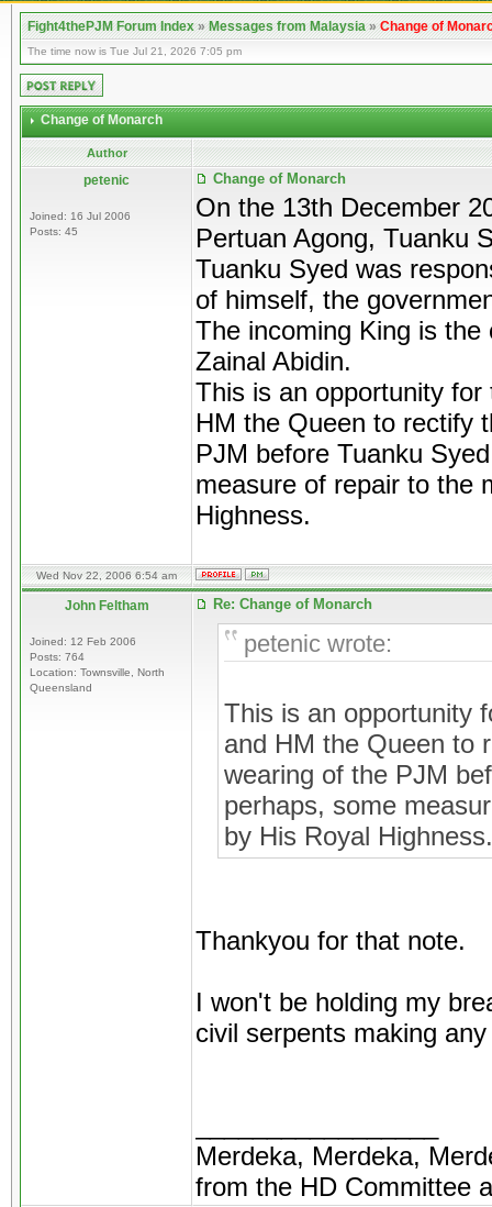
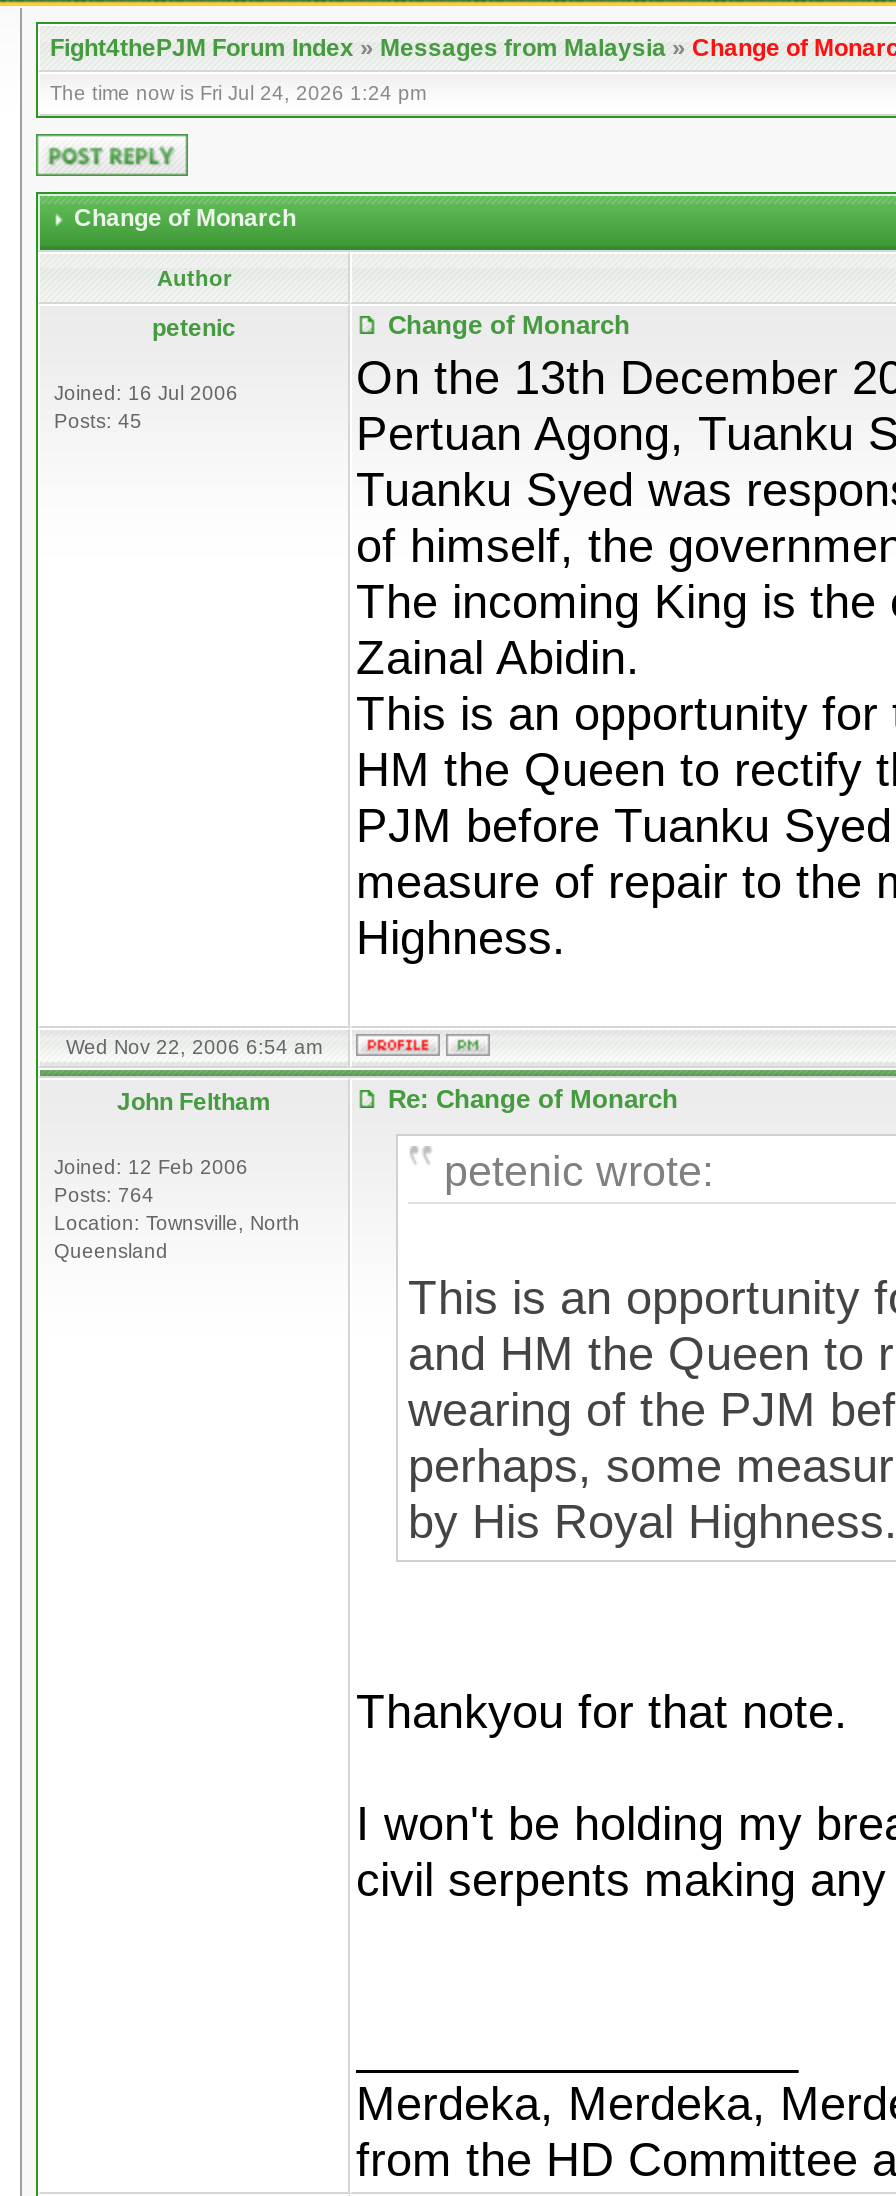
[27,45,242,57] The time now is Tue Jul 21, 2026 7:05 pm -> [50,82,426,104] The time now is Fri Jul 24, 2026 1:24 pm

